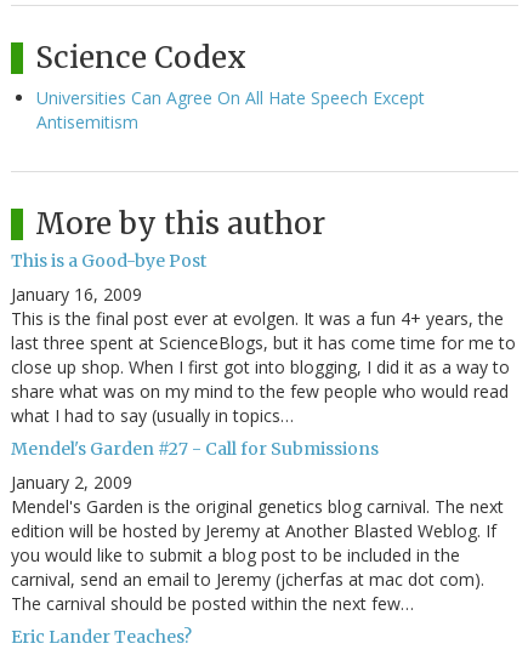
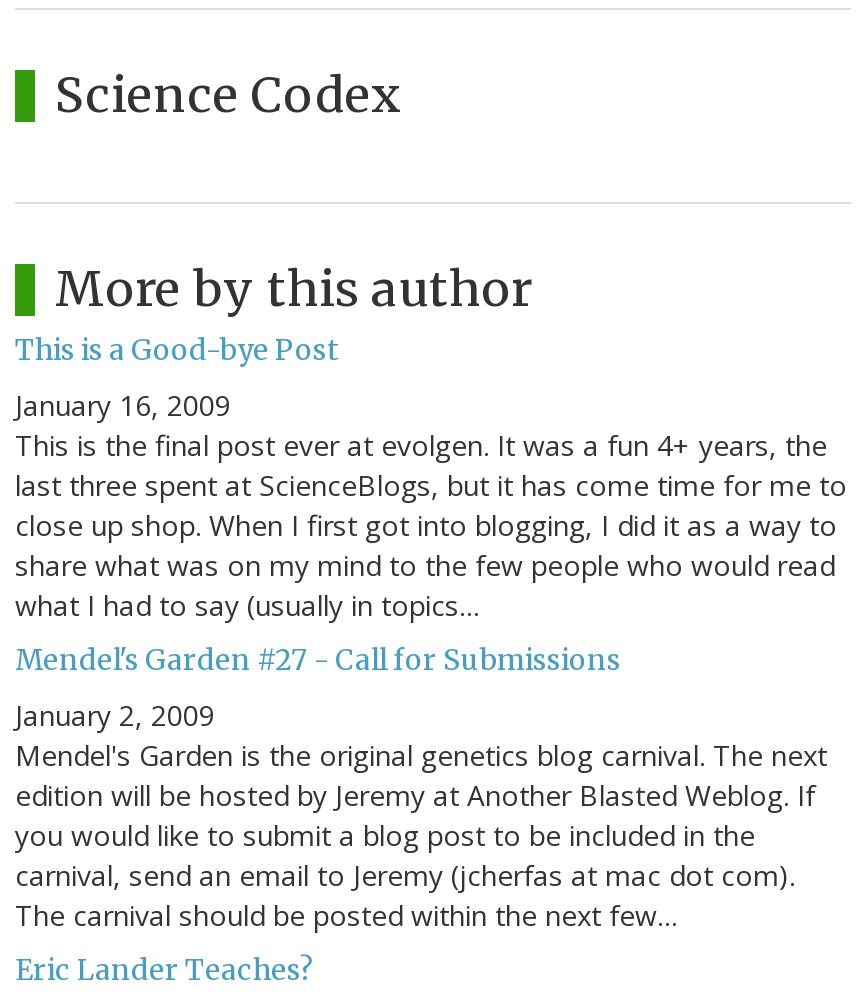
[36,87,425,134] Universities Can Agree On All Hate Speech Except | Antisemitism -> none

